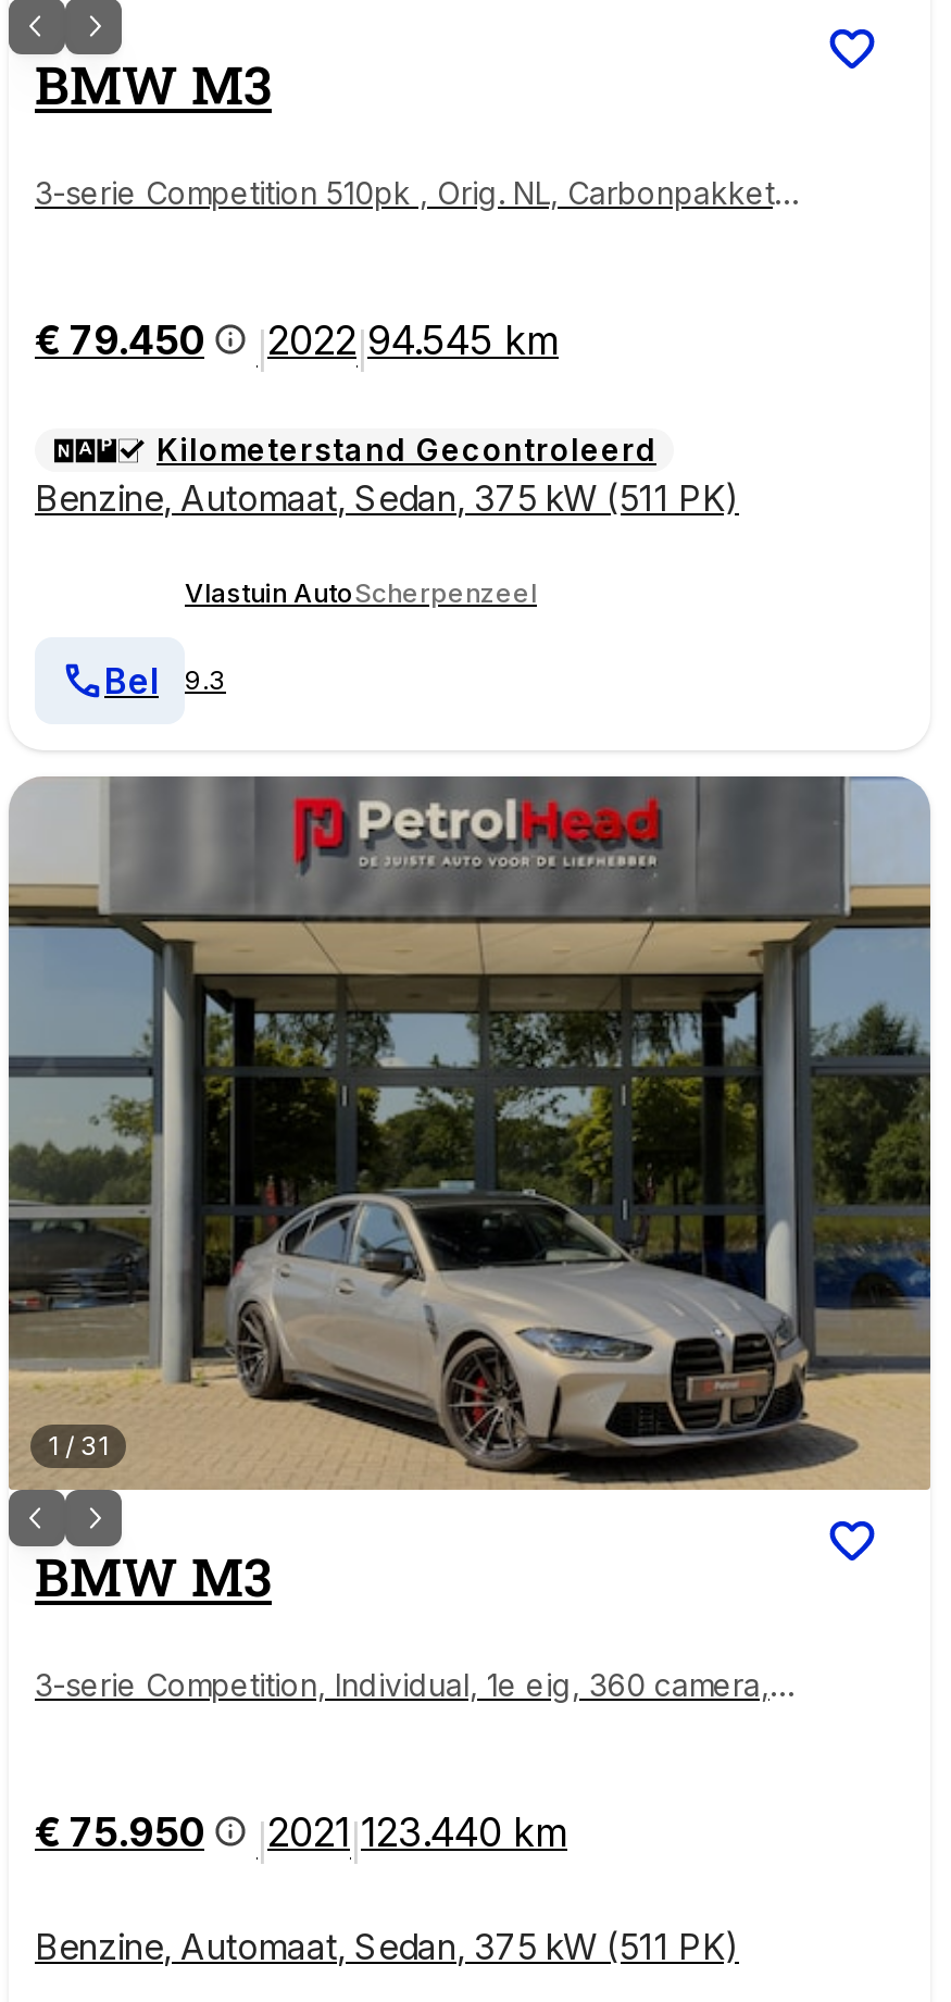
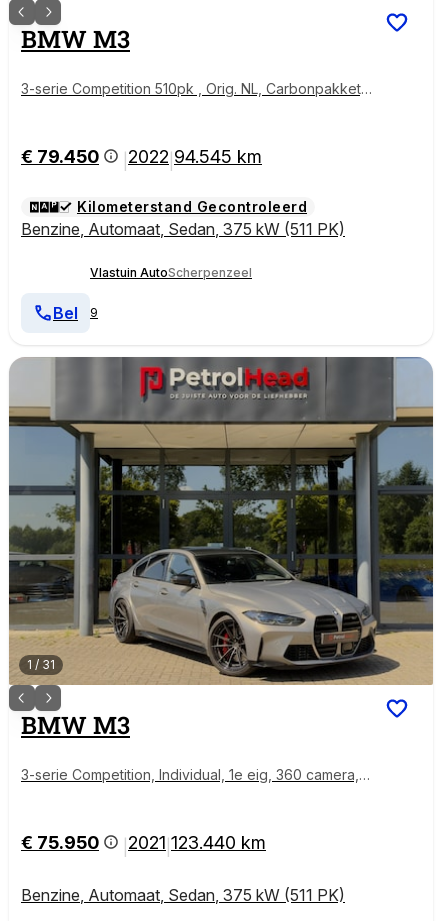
[104,659,226,703] Bel 9.3 -> [53,303,98,323] Bel 9

